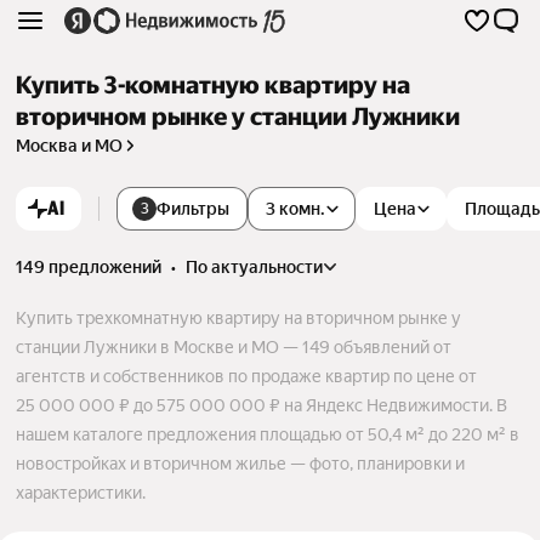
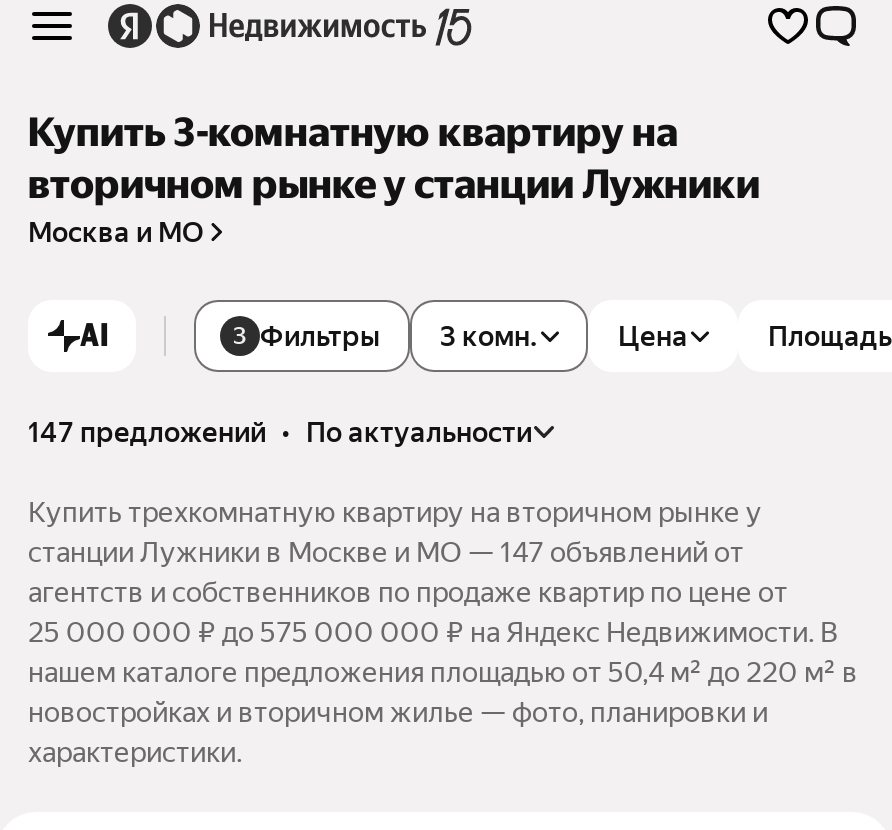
[16,258,323,277] 149 предложений • по актуальности -> [28,416,532,448] 147 предложений • по актуальности
[16,338,451,357] станции Лужники в Москве и МО — 149 объявлений от -> [28,536,744,568] станции Лужники в Москве и МО — 147 объявлений от

